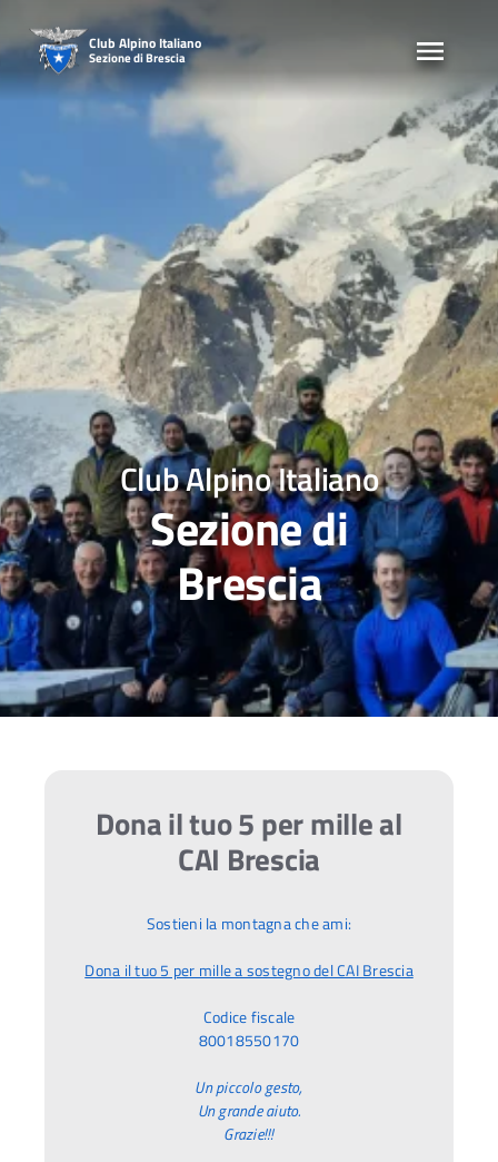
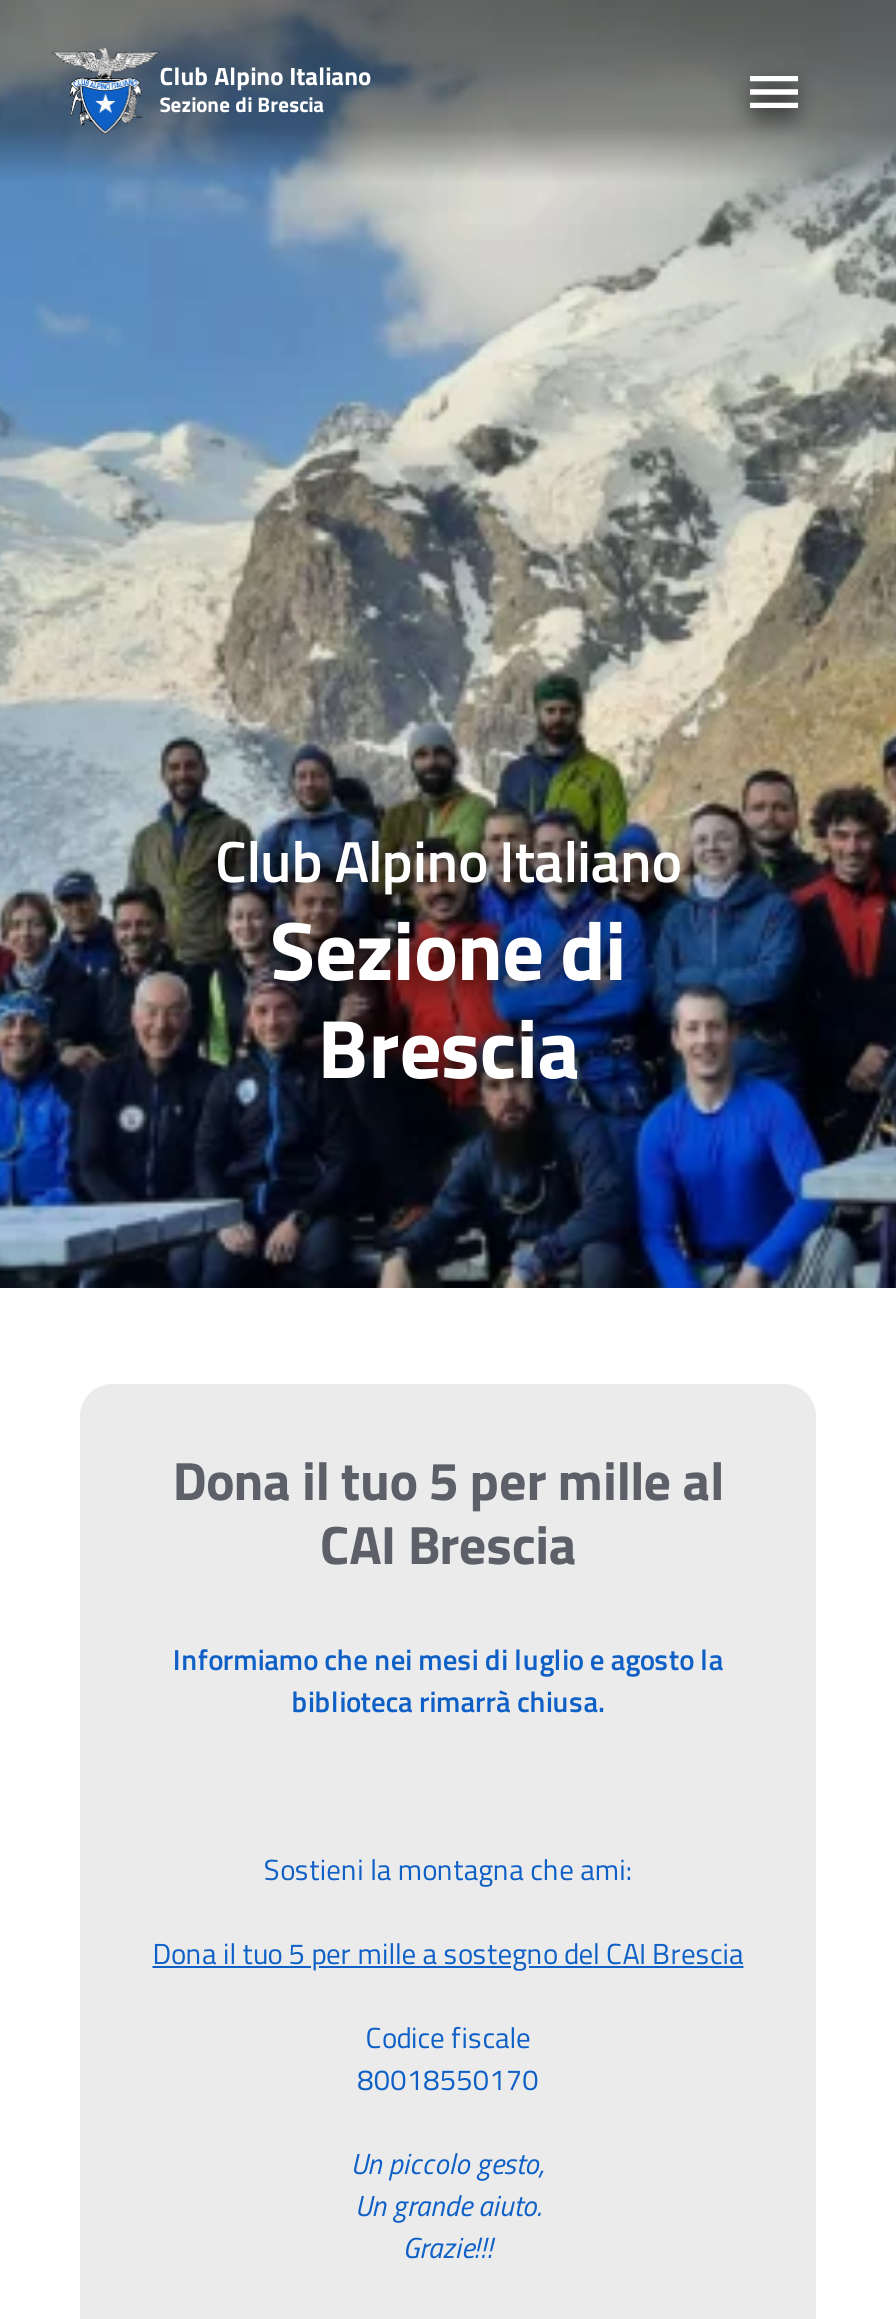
none -> [173,1638,723,1724] Informiamo che nei mesi di luglio e agosto la | biblioteca rimarrà chiusa.

